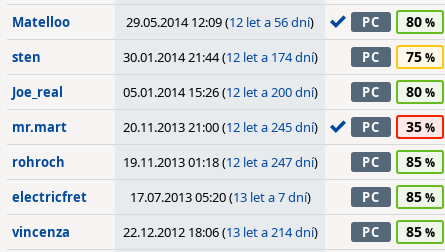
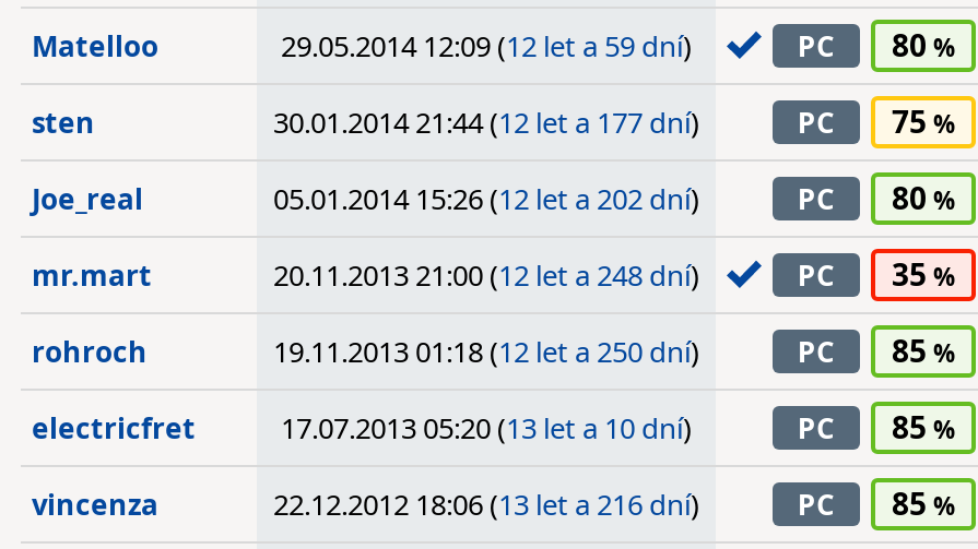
[126,13,314,31] 29.05.2014 12:09 (12 let a 56 dní) -> [281,26,692,65] 29.05.2014 12:09 (12 let a 59 dní)
[122,48,317,66] 30.01.2014 21:44 (12 let a 174 dní) -> [273,103,699,142] 30.01.2014 21:44 (12 let a 177 dní)
[122,83,317,101] 05.01.2014 15:26 (12 let a 200 dní) -> [273,179,699,218] 05.01.2014 15:26 (12 let a 202 dní)
[122,118,317,136] 20.11.2013 21:00 (12 let a 245 dní) -> [273,255,699,295] 20.11.2013 21:00 (12 let a 248 dní)
[122,153,317,171] 19.11.2013 01:18 (12 let a 247 dní) -> [273,332,699,371] 19.11.2013 01:18 (12 let a 250 dní)
[129,188,310,206] 17.07.2013 05:20 (13 let a 7 dní) -> [281,408,692,447] 17.07.2013 05:20 (13 let a 10 dní)
[122,223,317,241] 22.12.2012 18:06 (13 let a 214 dní) -> [273,485,699,524] 22.12.2012 18:06 (13 let a 216 dní)

